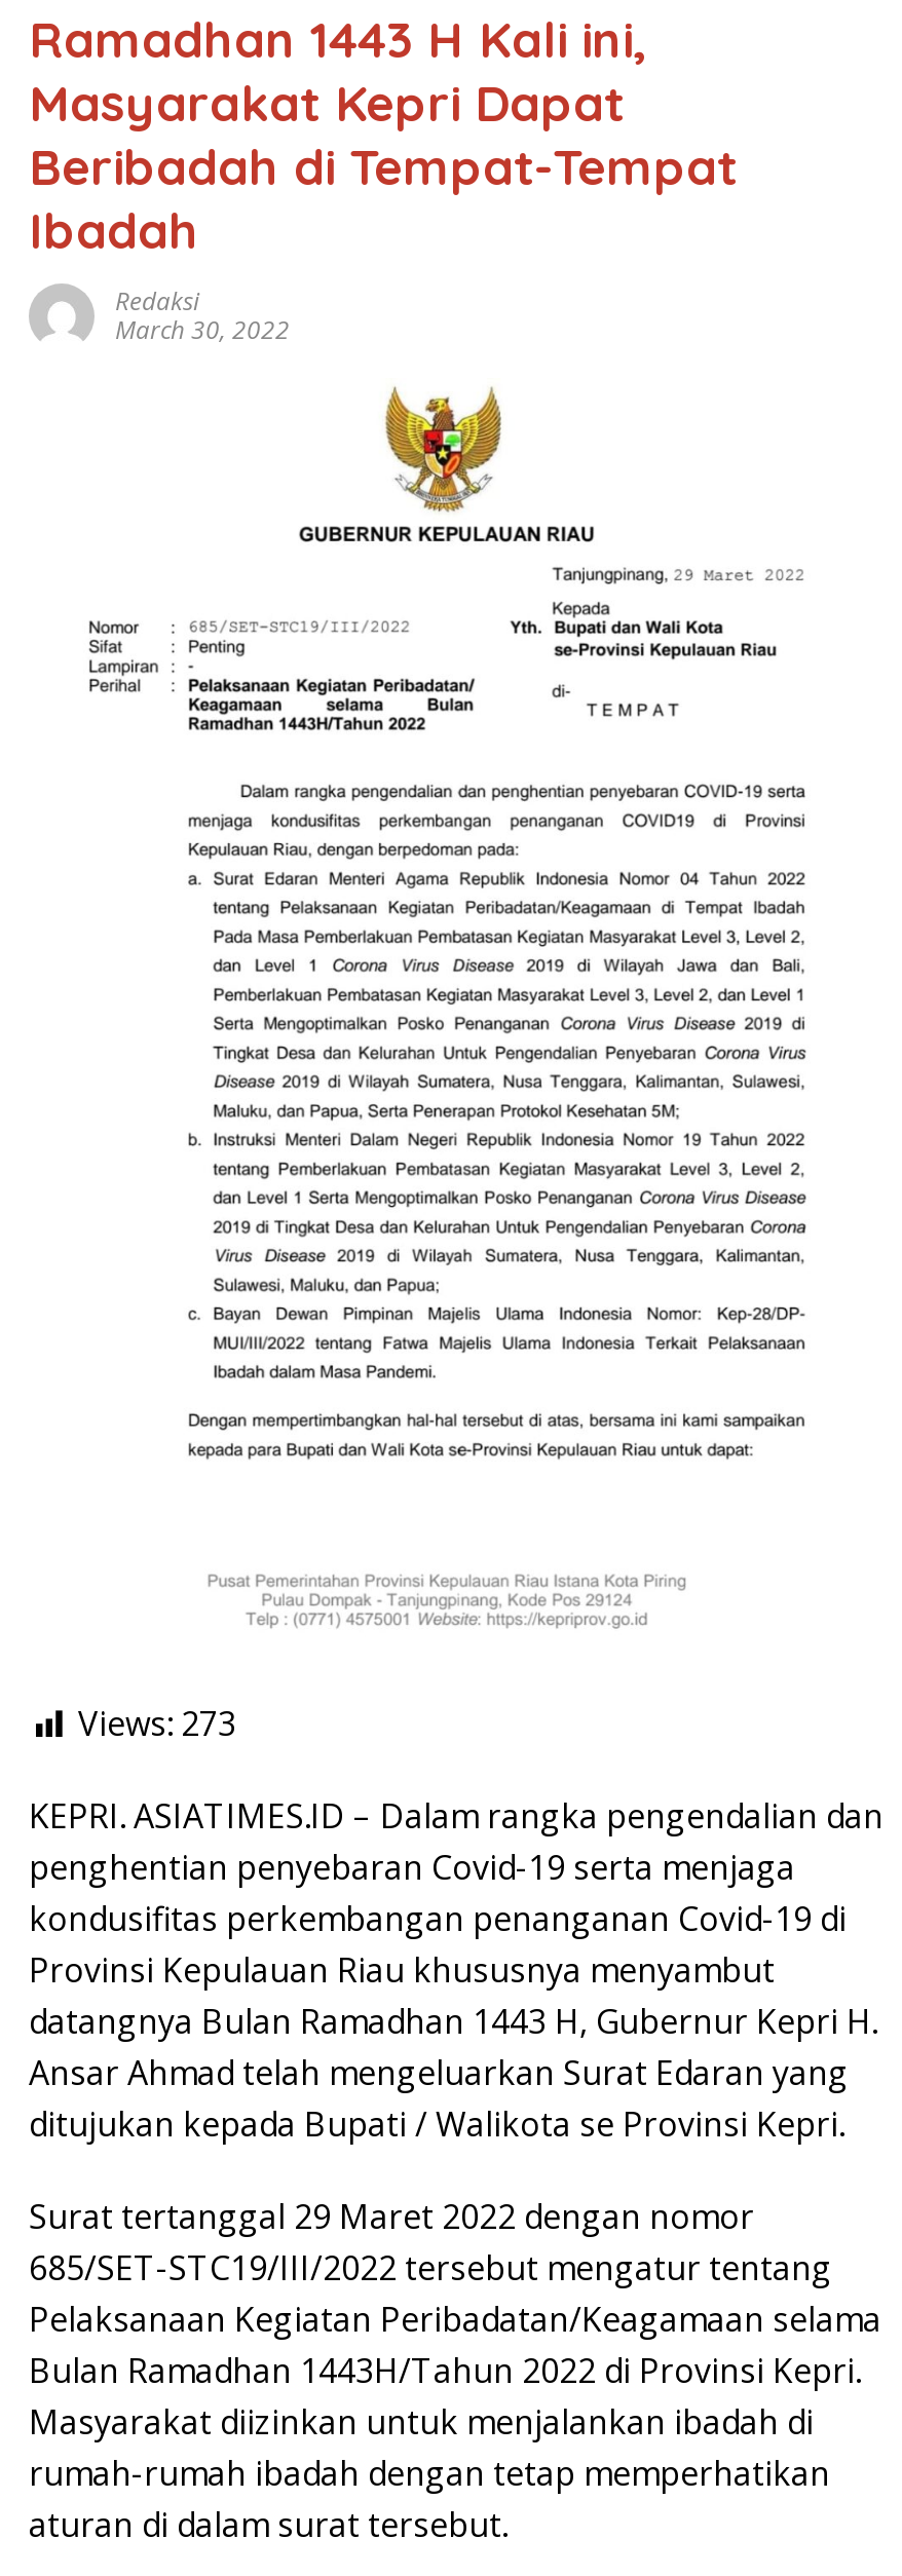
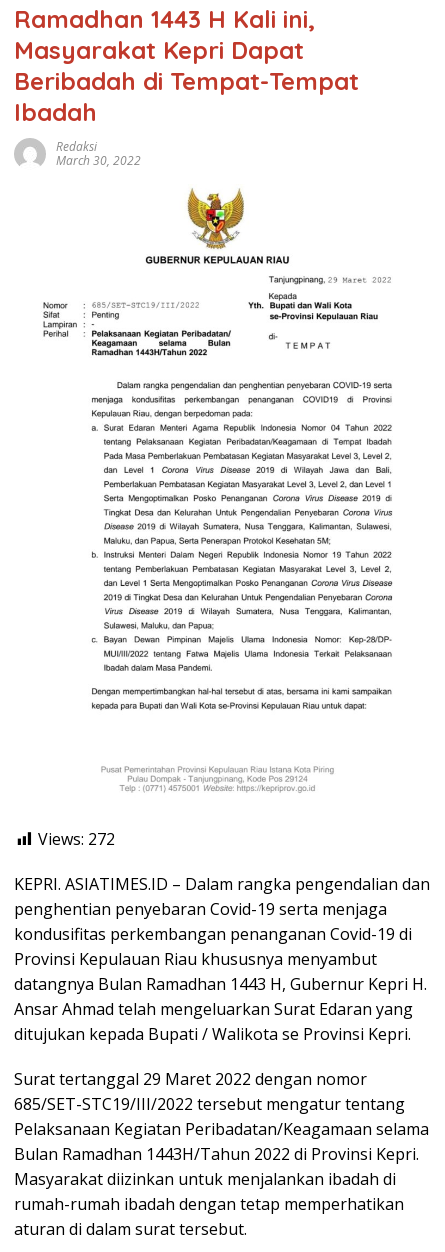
[78,1701,236,1746] Views: 273 -> [38,828,115,850] Views: 272

